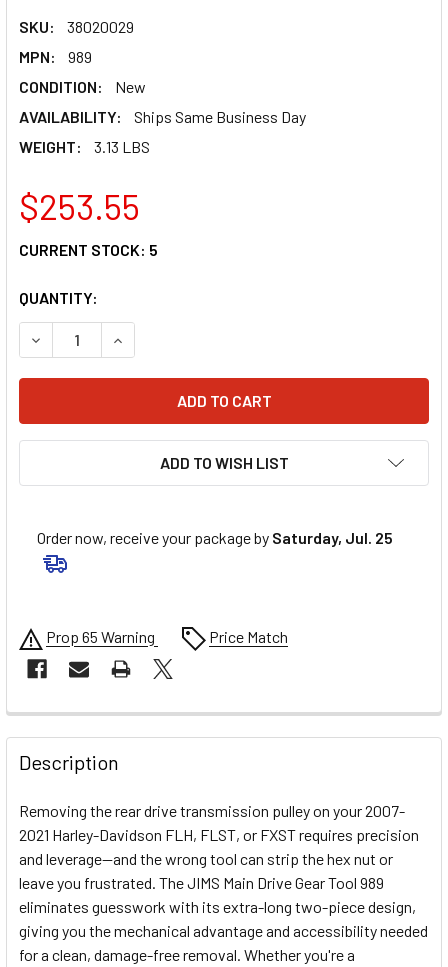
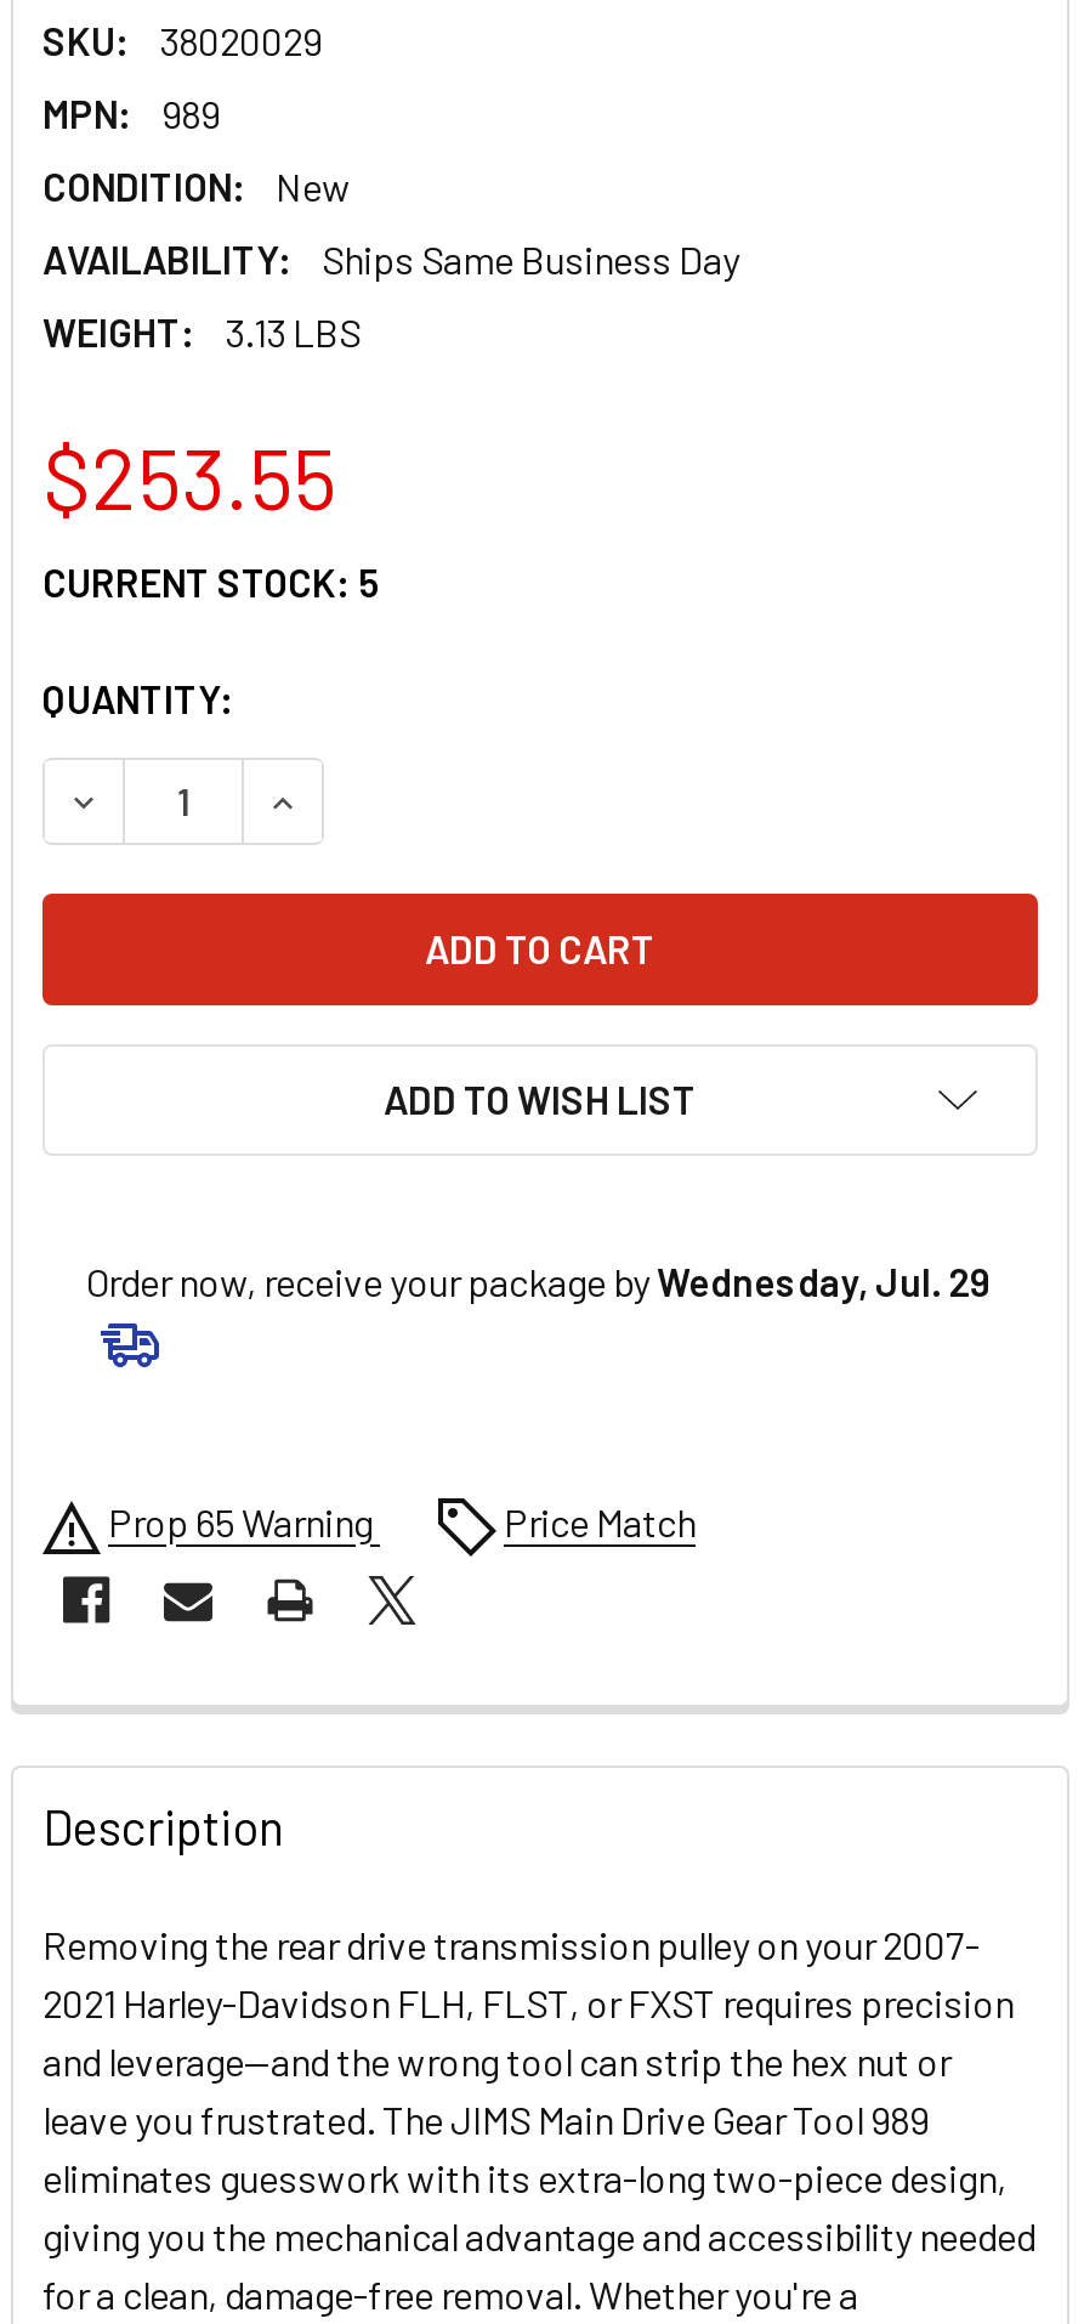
[37,528,393,547] Order now, receive your package by Saturday, Jul. 25 -> [86,1258,992,1304] Order now, receive your package by Wednesday, Jul. 29

